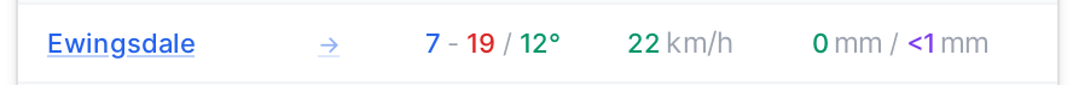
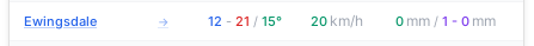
[425,24,988,60] 7 - 19 / 12° | 22 km/h | 0 mm / <1 mm -> [207,12,496,29] 12 - 21 / 15° | 20 km/h | 0 mm / 1 - 0 mm

